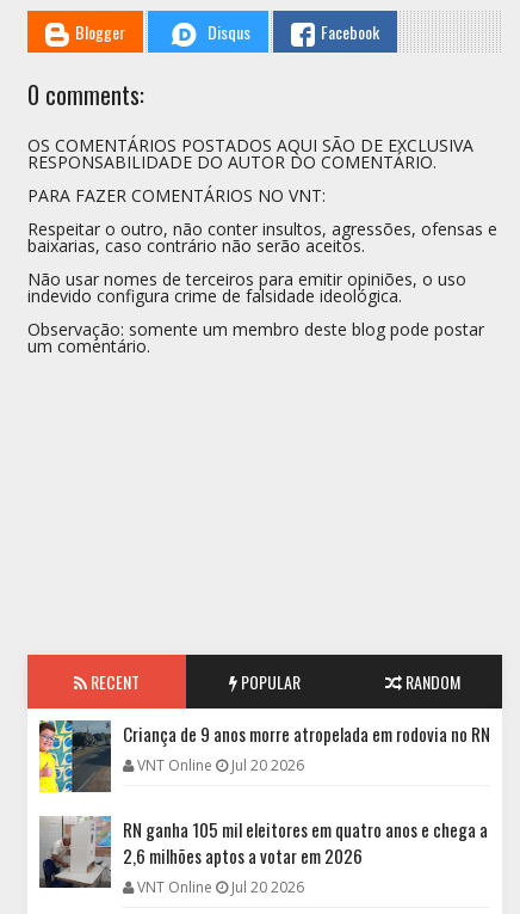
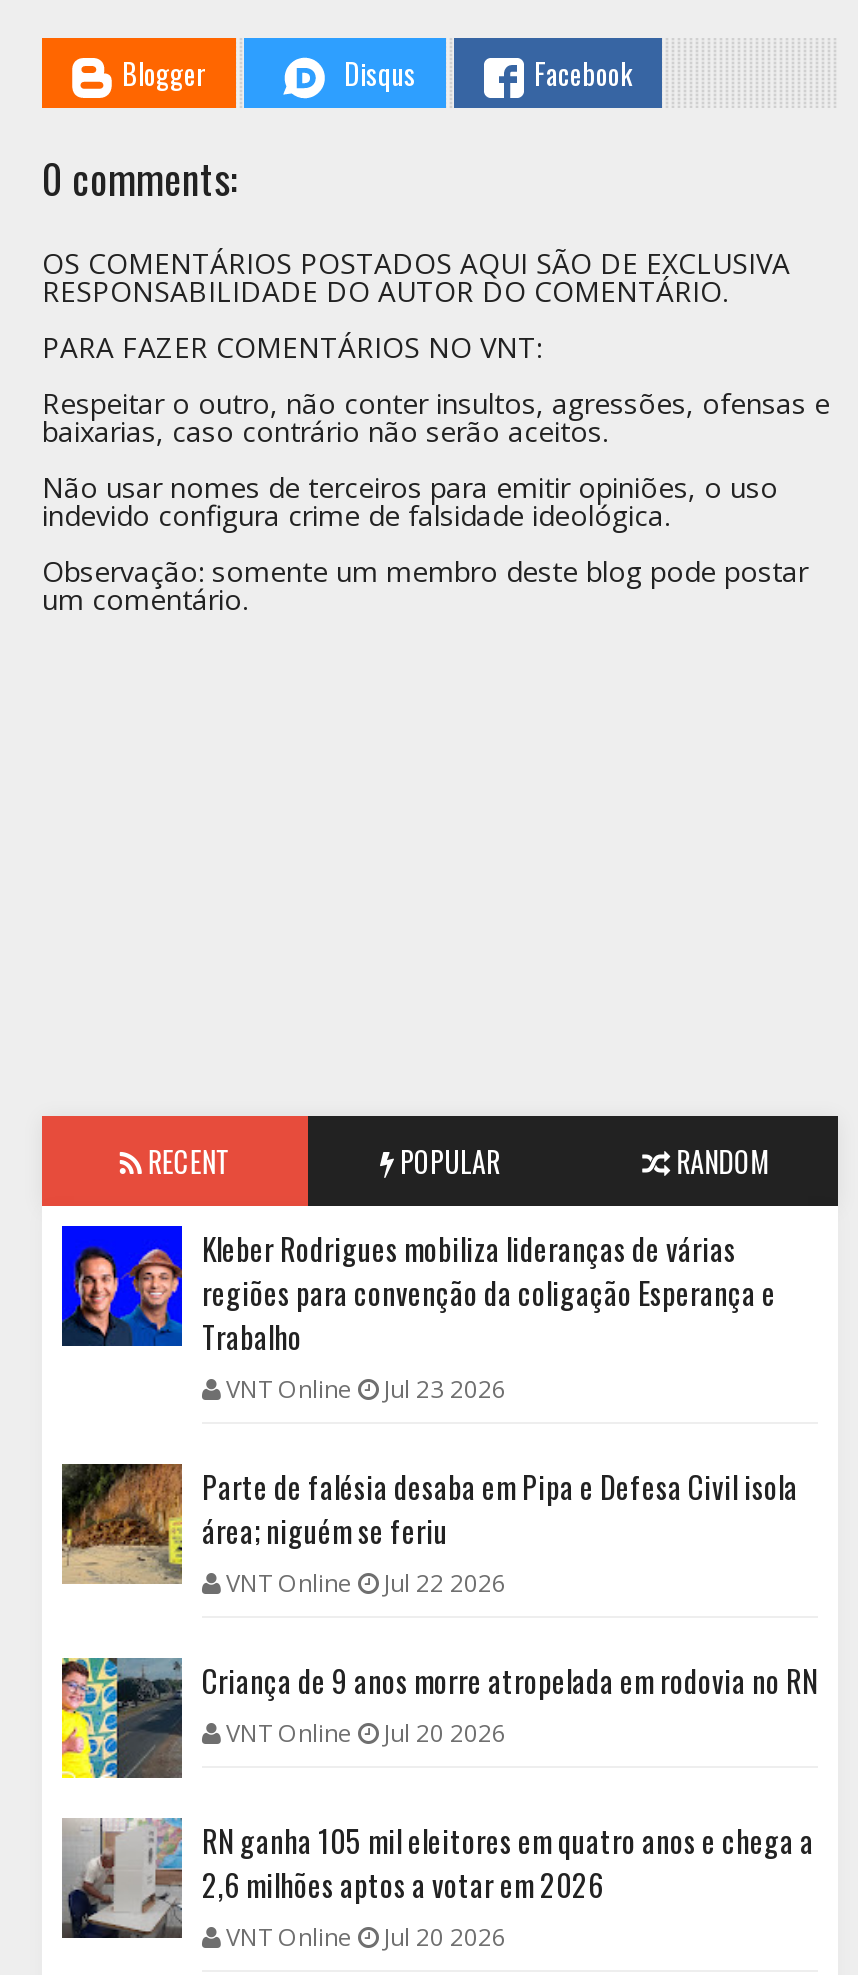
none -> [60,1224,798,1600] [image] | Kleber Rodrigues mobiliza lideranças de várias | regiões para convenção da coligação Esperança e | Trabalho | VNT Online | Jul 23 2026 | Parte de falésia desaba em Pipa e Defesa Civil isola | área; niguém se feriu | VNT Online | Jul 22 2026
none -> [60,1462,184,1586] [image]

